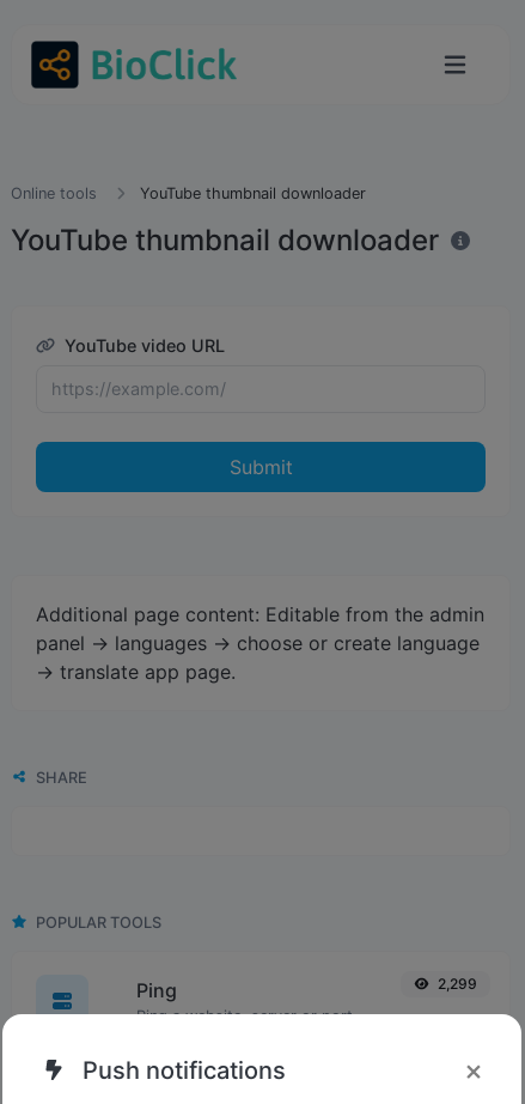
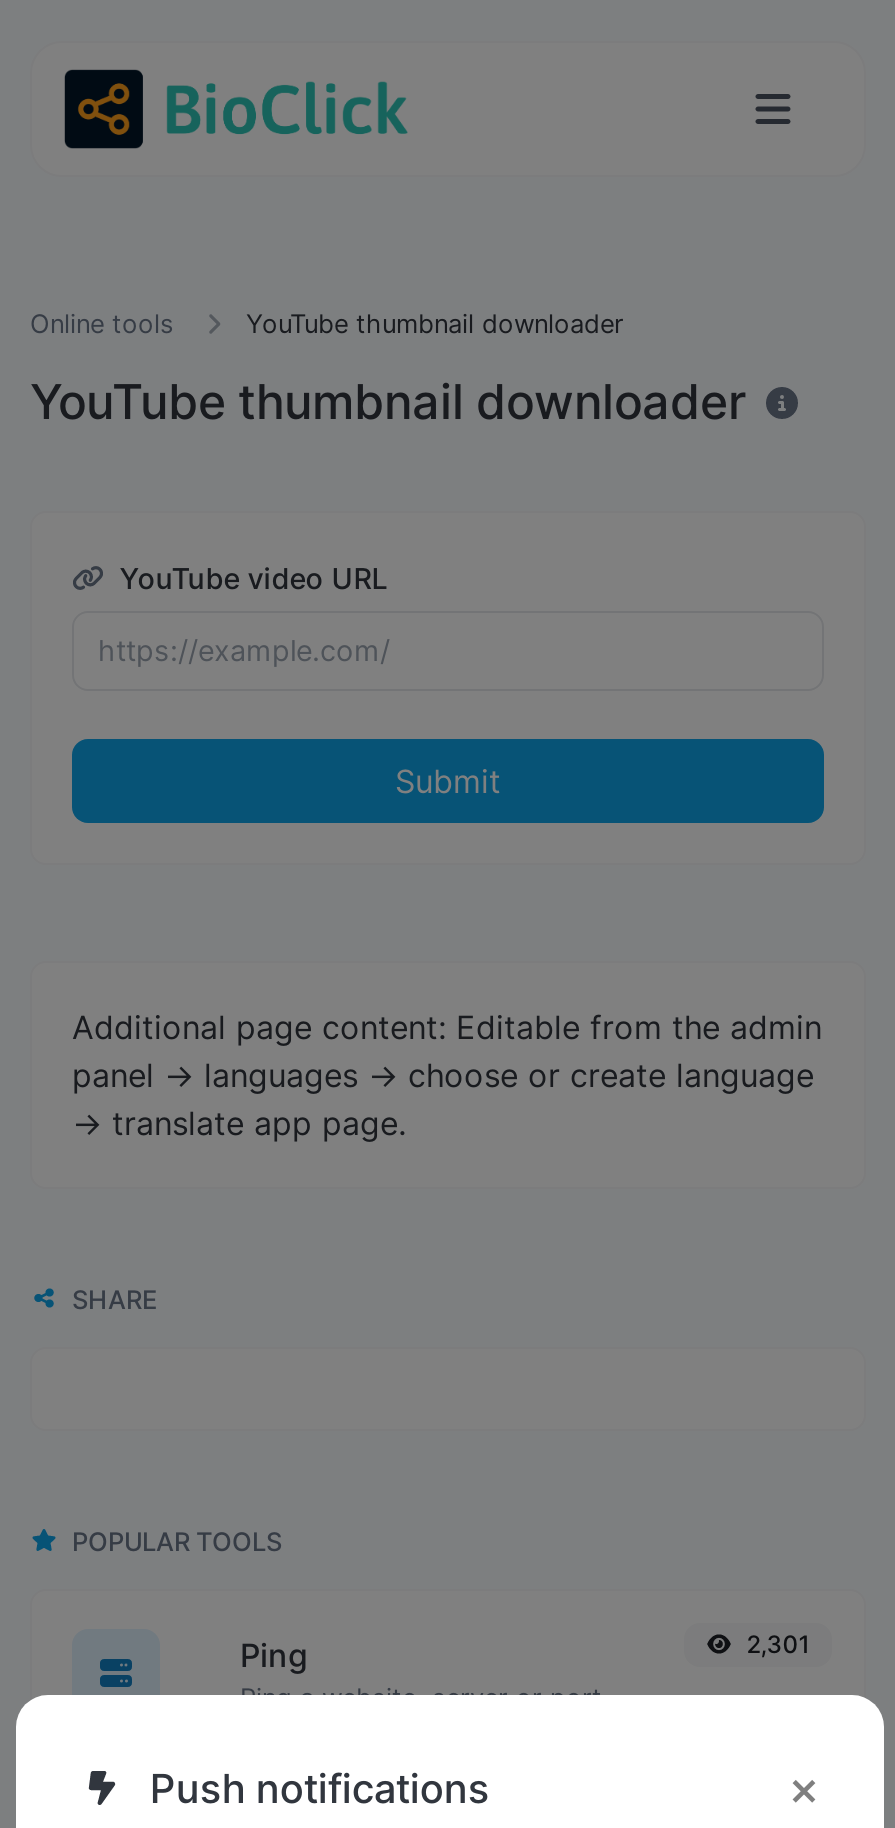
[434,975,477,993] 2,299 -> [740,1629,810,1659] 2,301

